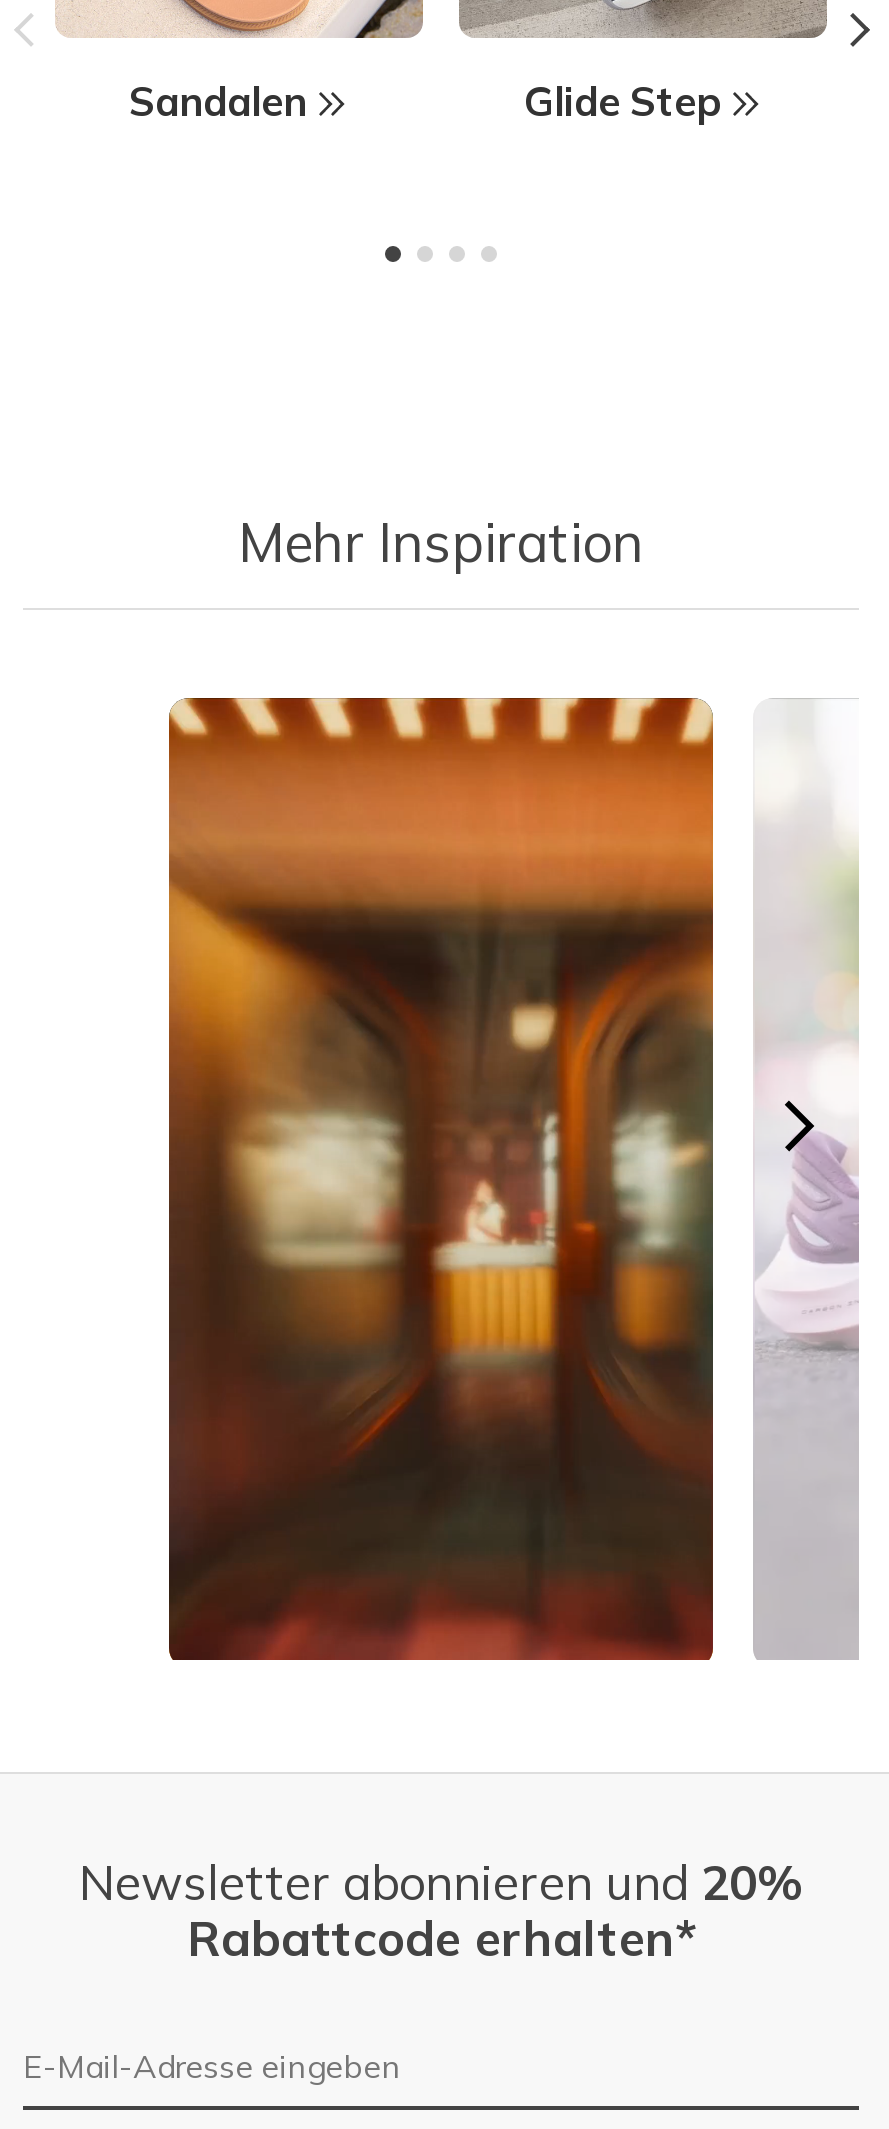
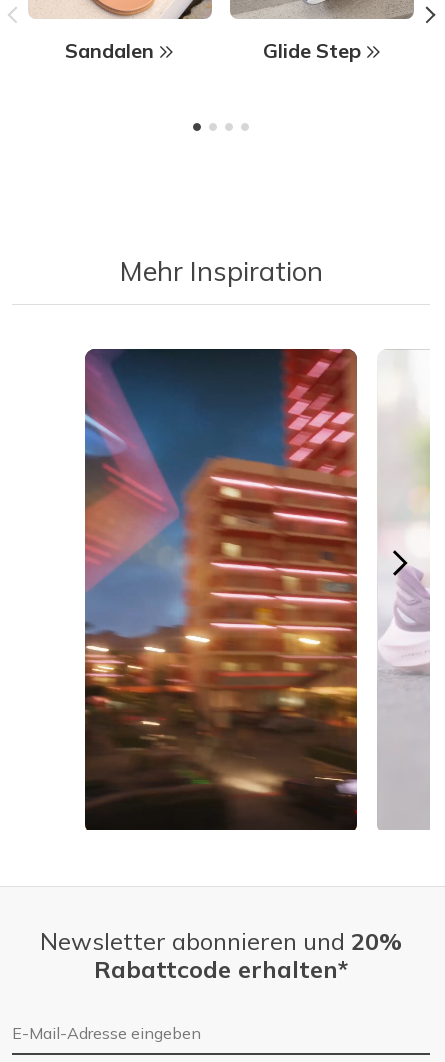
[167,730,715,1662] [image] -> [84,365,358,831] [image]

